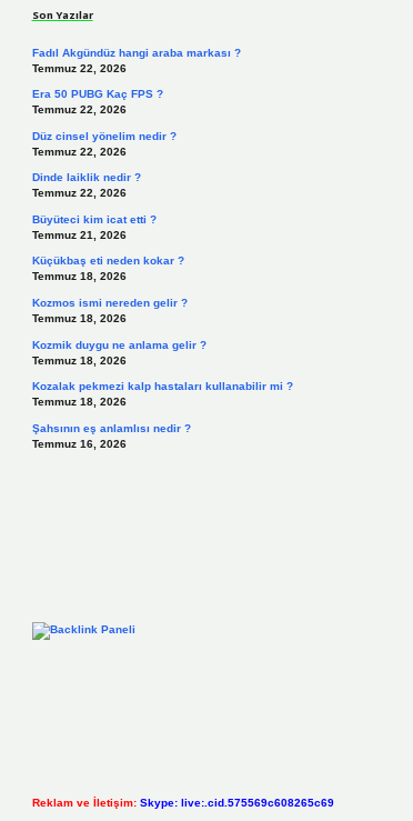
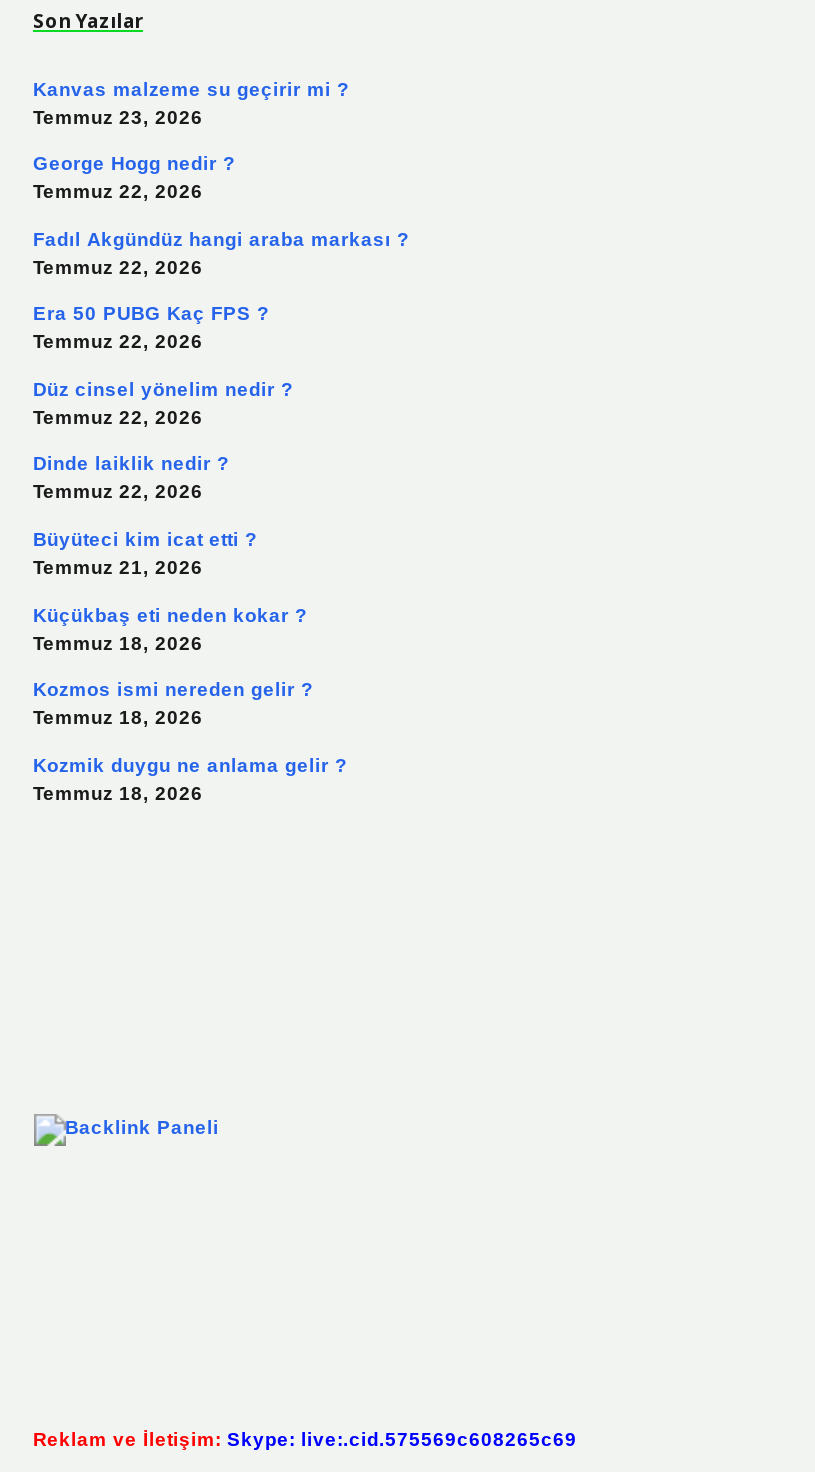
none -> [33,77,349,202] Kanvas malzeme su geçirir mi ? | Temmuz 23, 2026 | George Hogg nedir ? | Temmuz 22, 2026
moved [32,46,240,366] -> [33,227,409,804]: Fadıl Akgündüz hangi araba markası ? | Temmuz 22, 2026 | Era 50 PUBG Kaç FPS ? | ... | Kozmik duygu ne anlama gelir ? | Temmuz 18, 2026
[32,380,293,450] Kozalak pekmezi kalp hastaları kullanabilir mi ? | Temmuz 18, 2026 | Şahsının eş anlamlısı nedir ? | Temmuz 16, 2026 -> none

